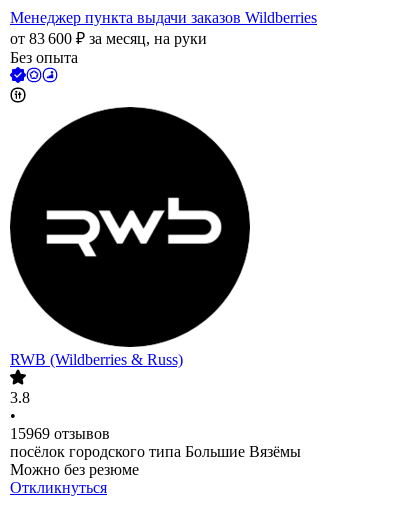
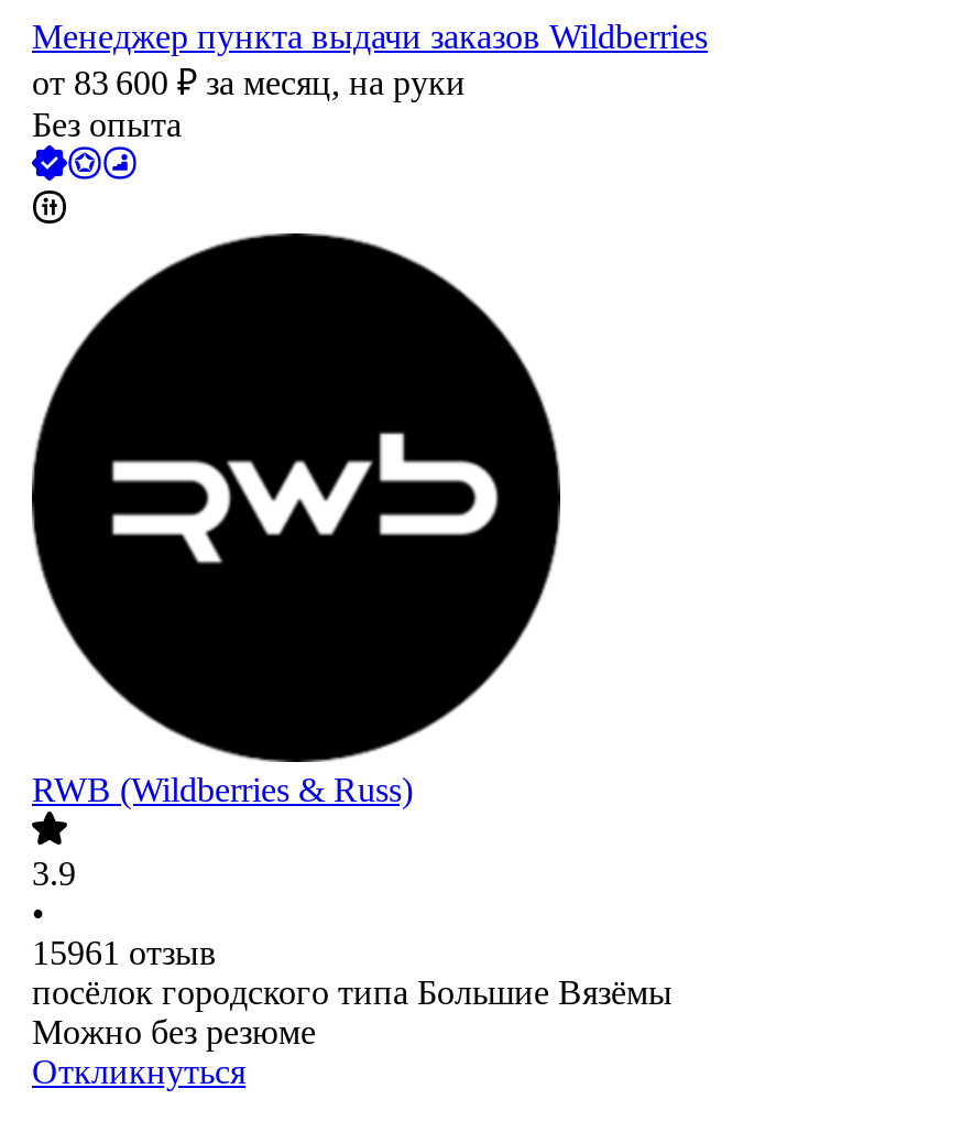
[10,389,30,406] 3.8 -> [32,856,76,893] 3.9
[10,425,110,442] 15969 отзывов -> [32,935,217,972] 15961 отзыв

